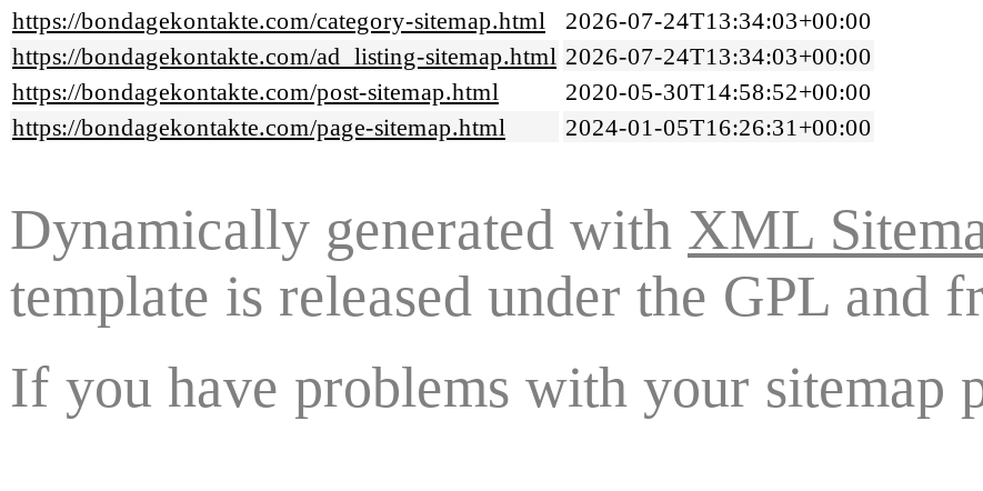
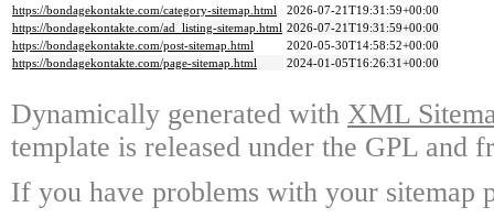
[12,8,872,70] 2026-07-24T13:34:03+00:00 | https://bondagekontakte.com/ad_listing-sitemap.html 2026-07-24T13:34:03+00:00 -> [12,4,439,35] 2026-07-21T19:31:59+00:00 | https://bondagekontakte.com/ad_listing-sitemap.html 2026-07-21T19:31:59+00:00

